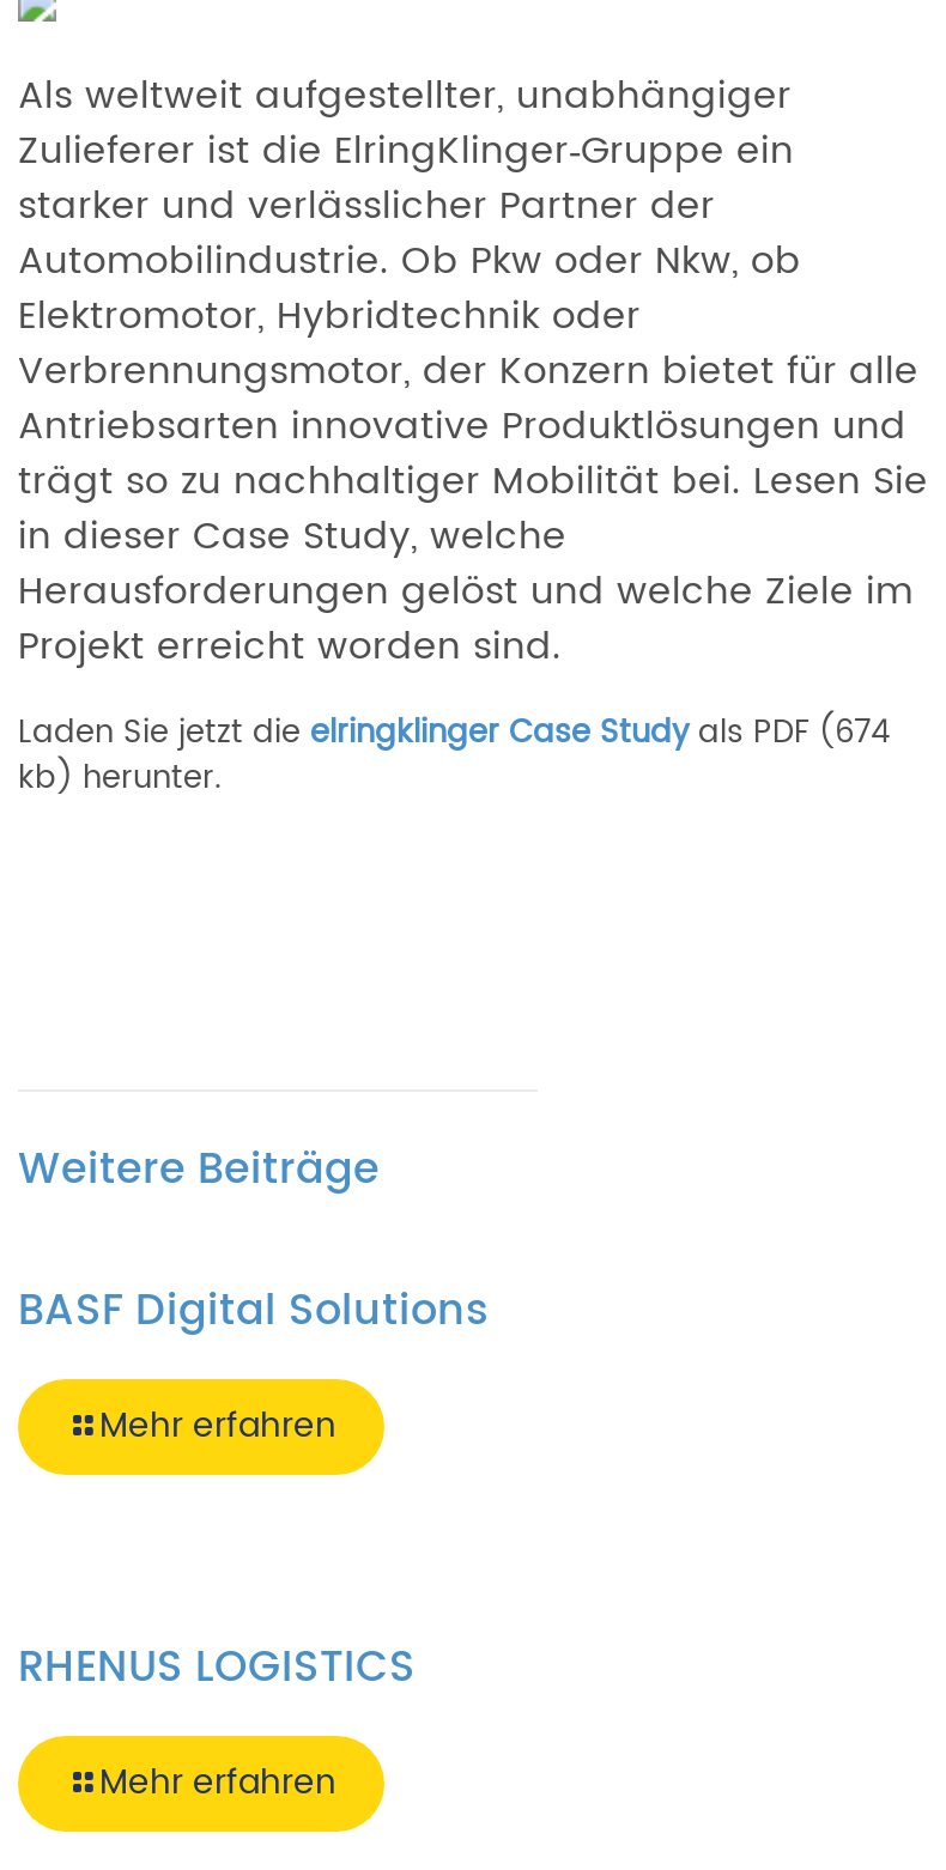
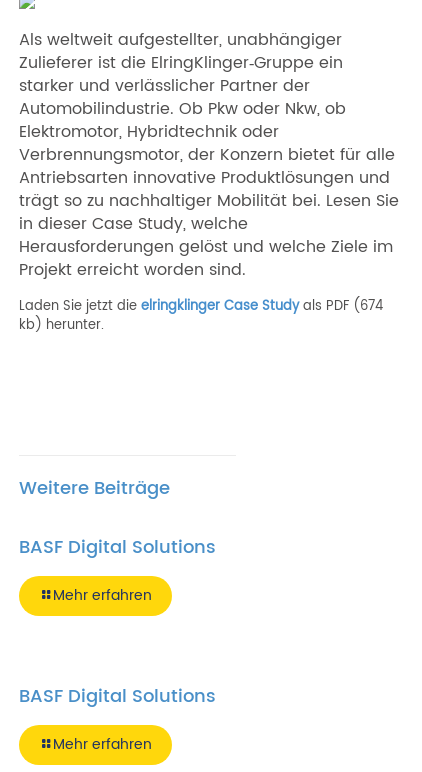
[18,1634,416,1703] RHENUS LOGISTICS -> [19,682,216,711] BASF Digital Solutions

